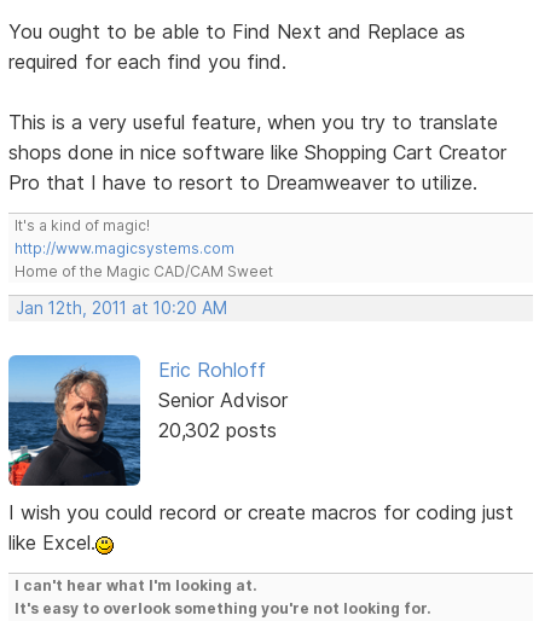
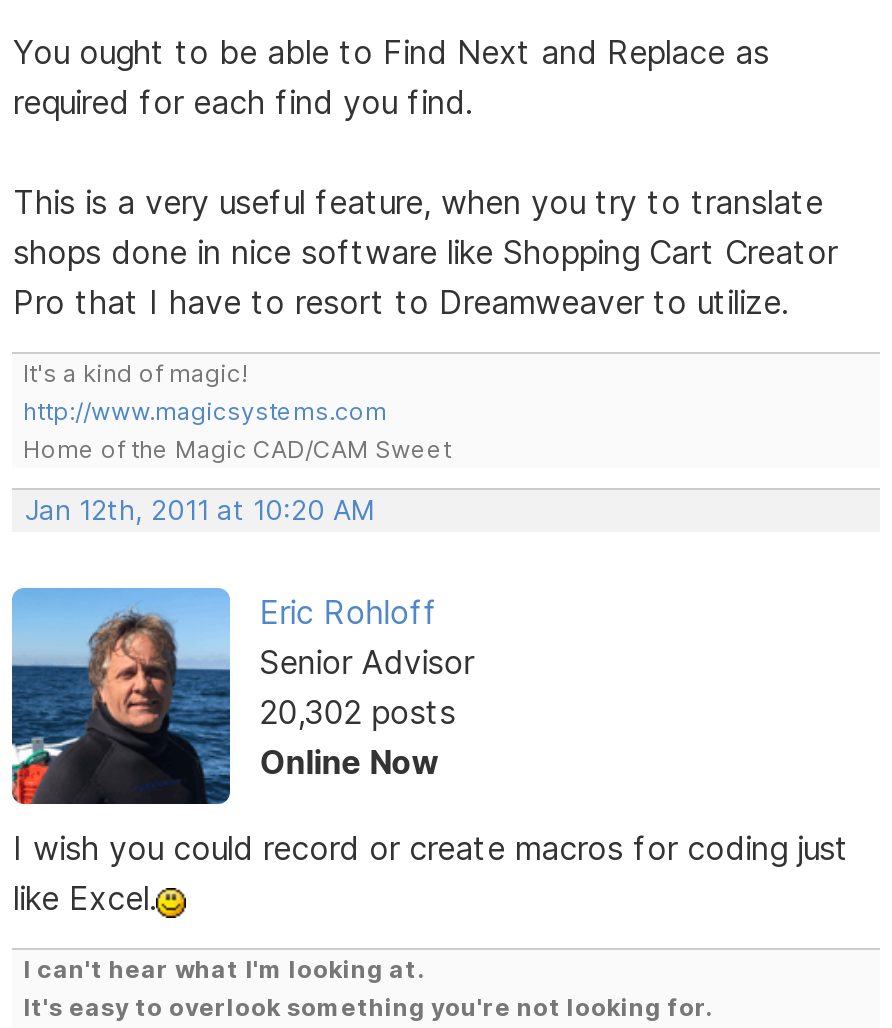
none -> [259,742,439,782] Online Now

